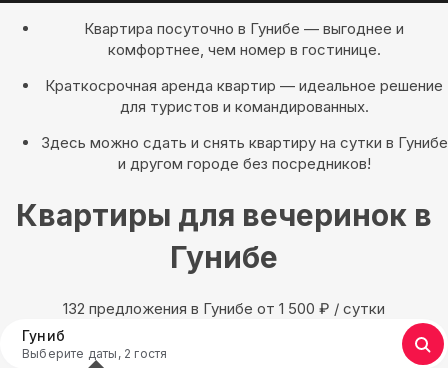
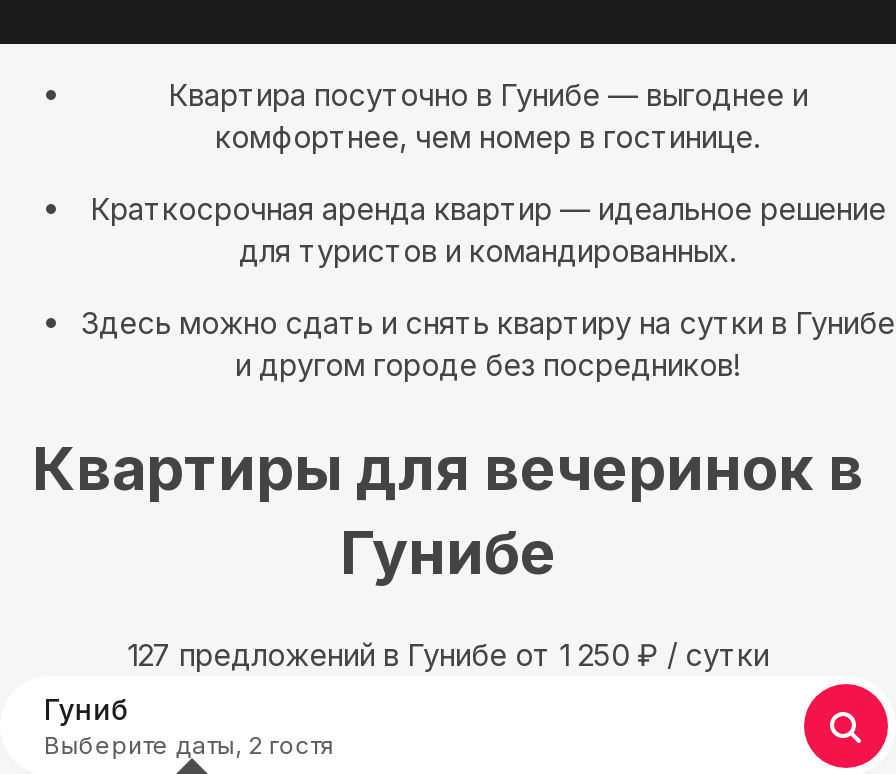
[63,299,385,318] 132 предложения в Гунибе oт 1 500 ₽ / сутки -> [127,636,769,674] 127 предложений в Гунибе oт 1 250 ₽ / сутки

